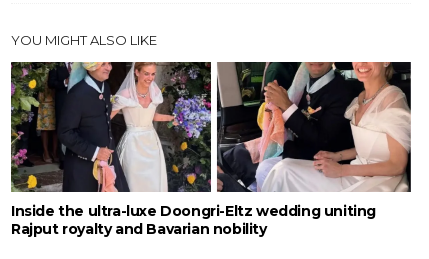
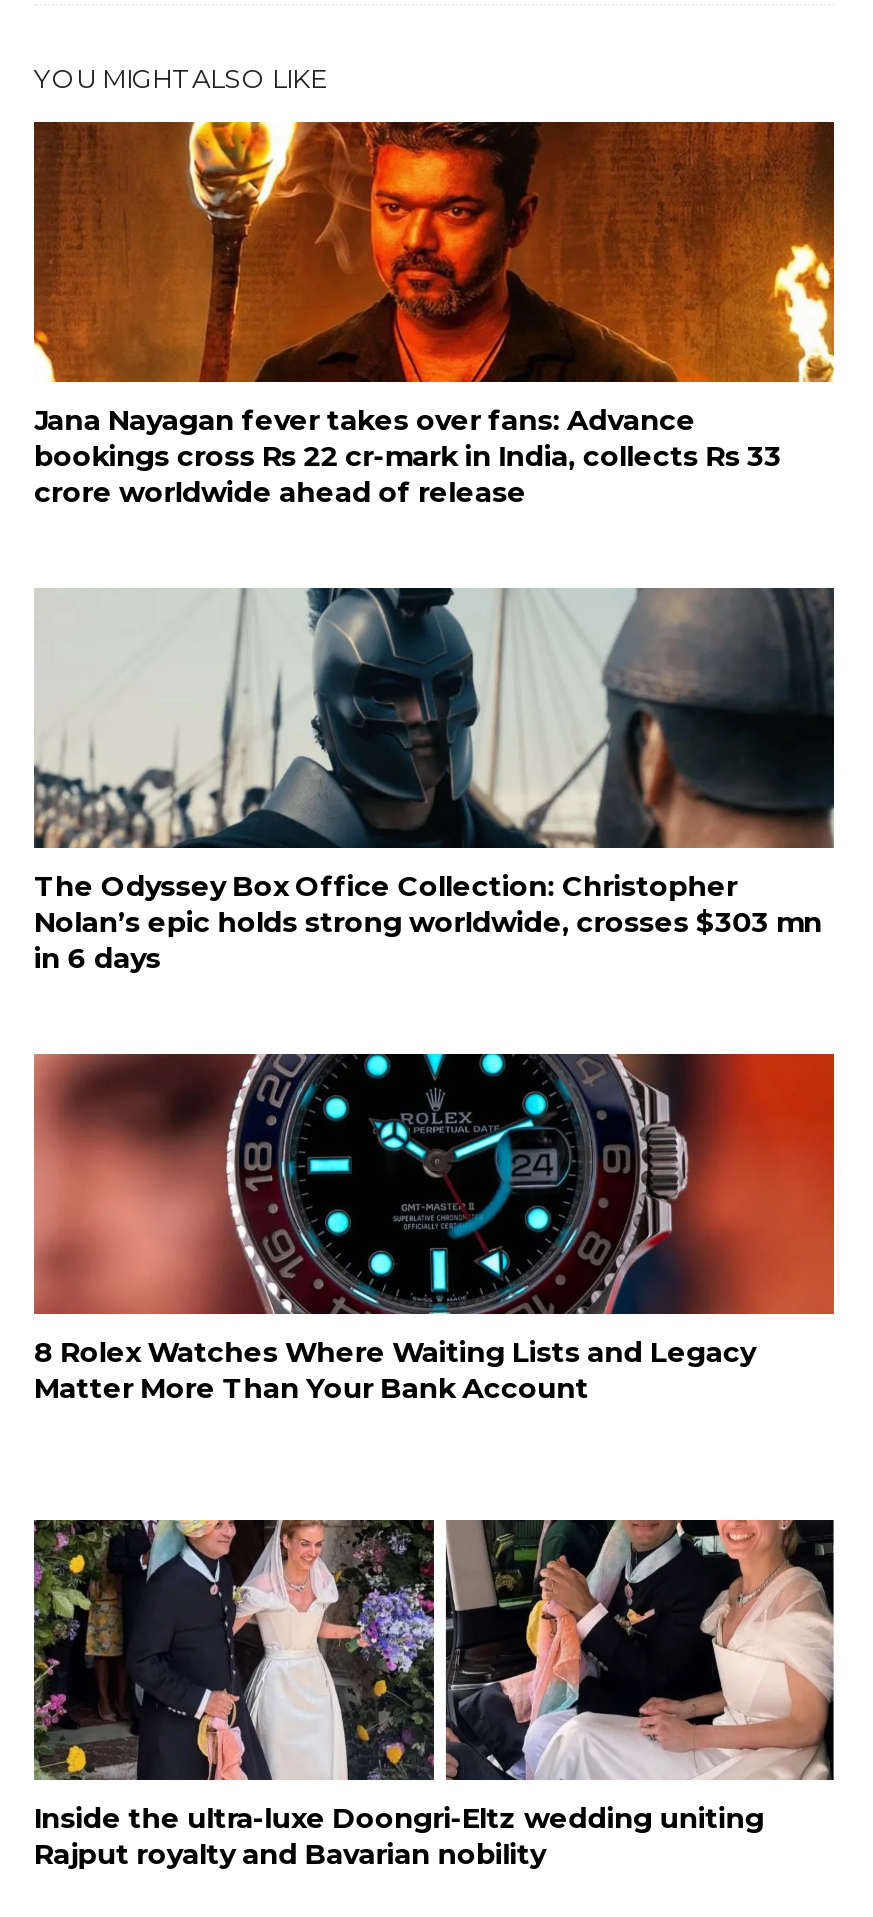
none -> [32,120,836,510] [image] | Jana Nayagan fever takes over fans: Advance | bookings cross Rs 22 cr-mark in India, collects Rs 33 | crore worldwide ahead of release
none -> [32,586,836,976] [image] | The Odyssey Box Office Collection: Christopher | Nolan’s epic holds strong worldwide, crosses $303 mn | in 6 days
none -> [32,1052,836,1406] [image] | 8 Rolex Watches Where Waiting Lists and Legacy | Matter More Than Your Bank Account

